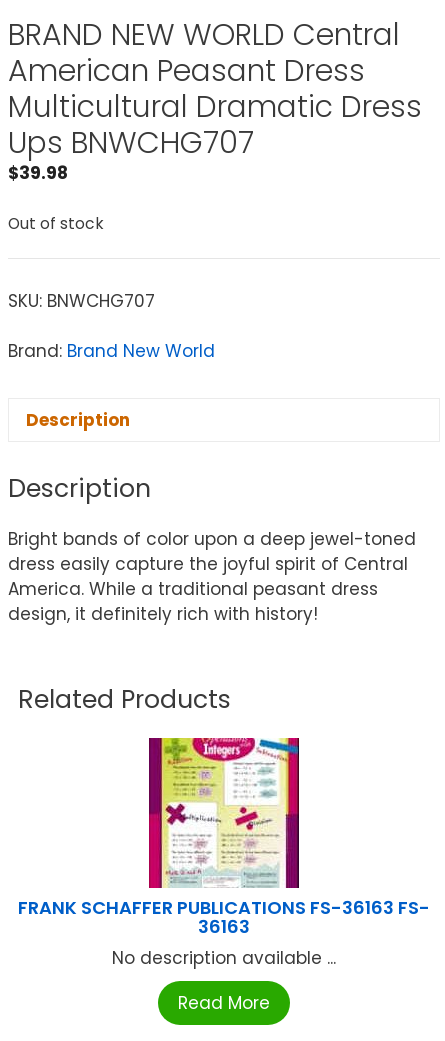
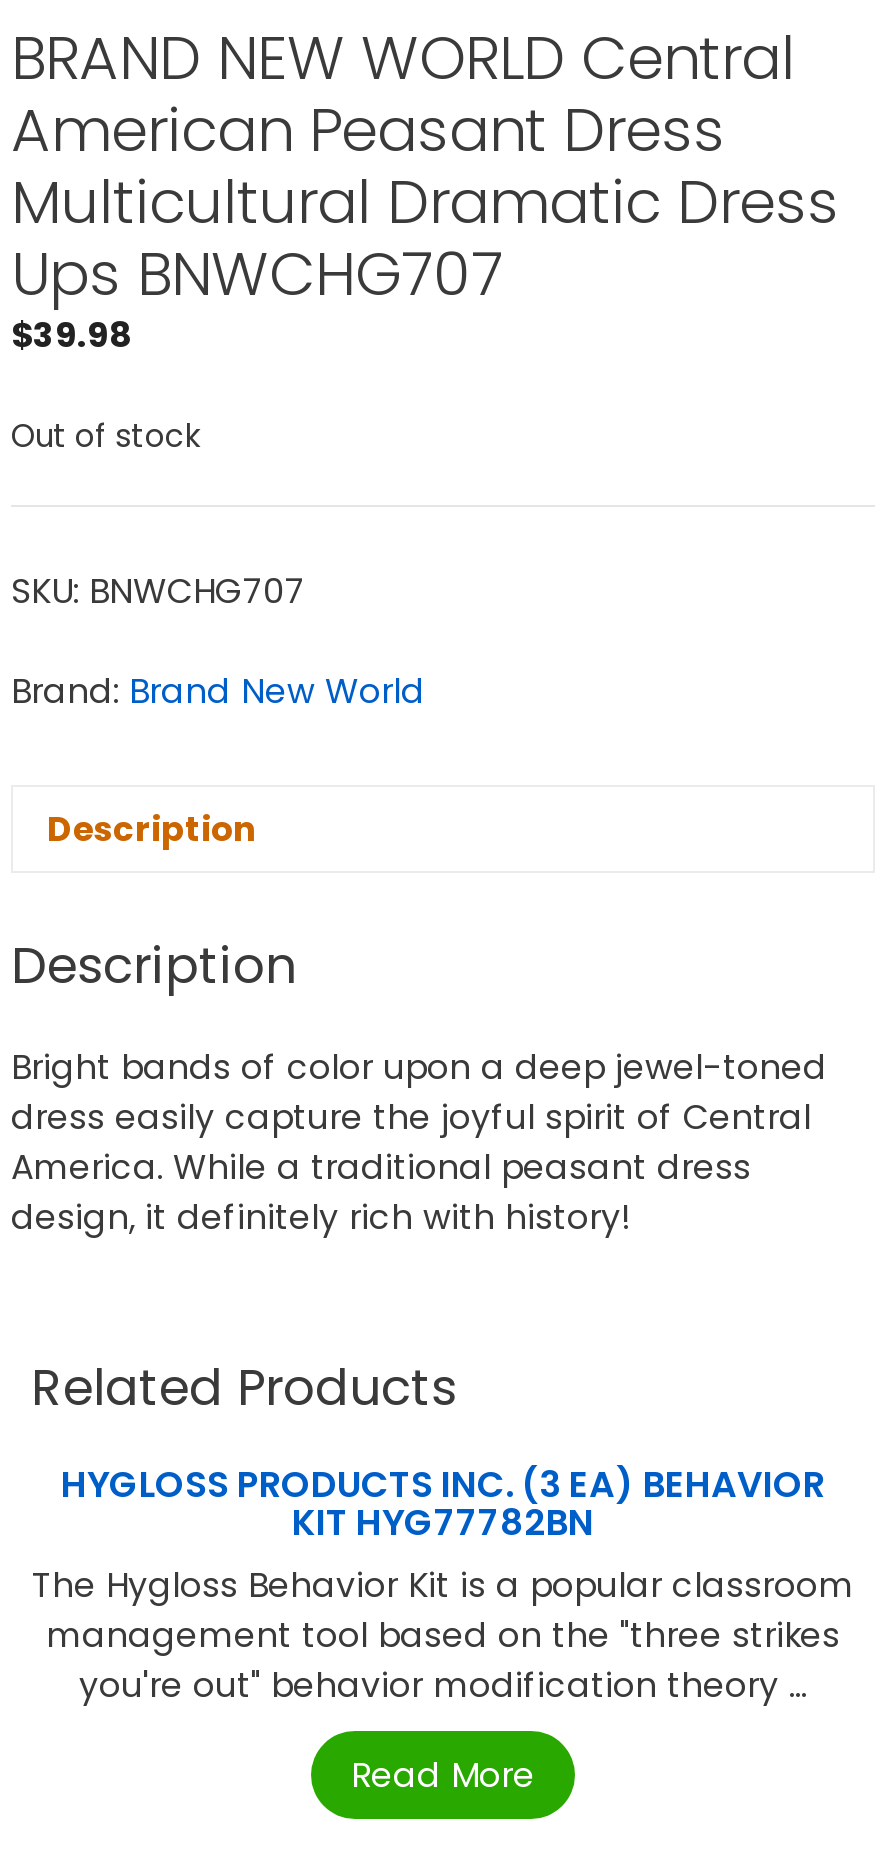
[18,895,430,970] FRANK SCHAFFER PUBLICATIONS FS-36163 FS- | 36163 | No description available ... -> [32,1459,854,1709] HYGLOSS PRODUCTS INC. (3 EA) BEHAVIOR | KIT HYG77782BN | The Hygloss Behavior Kit is a popular classroom | management tool based on the "three strikes | you're out" behavior modification theory ...

